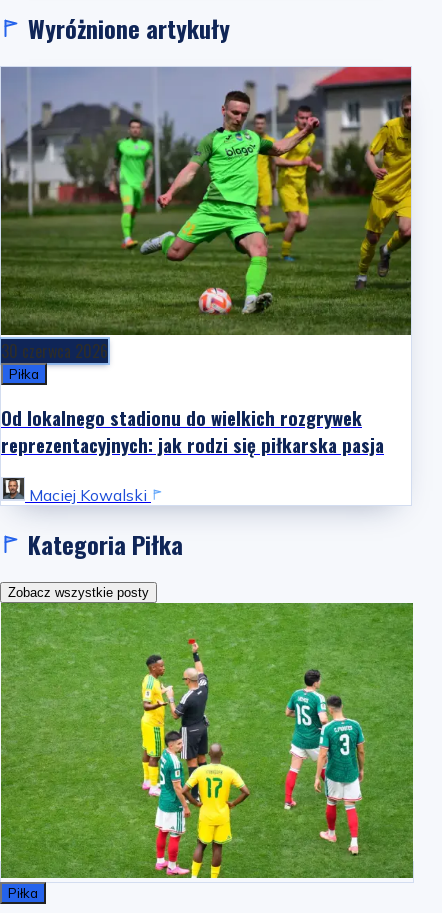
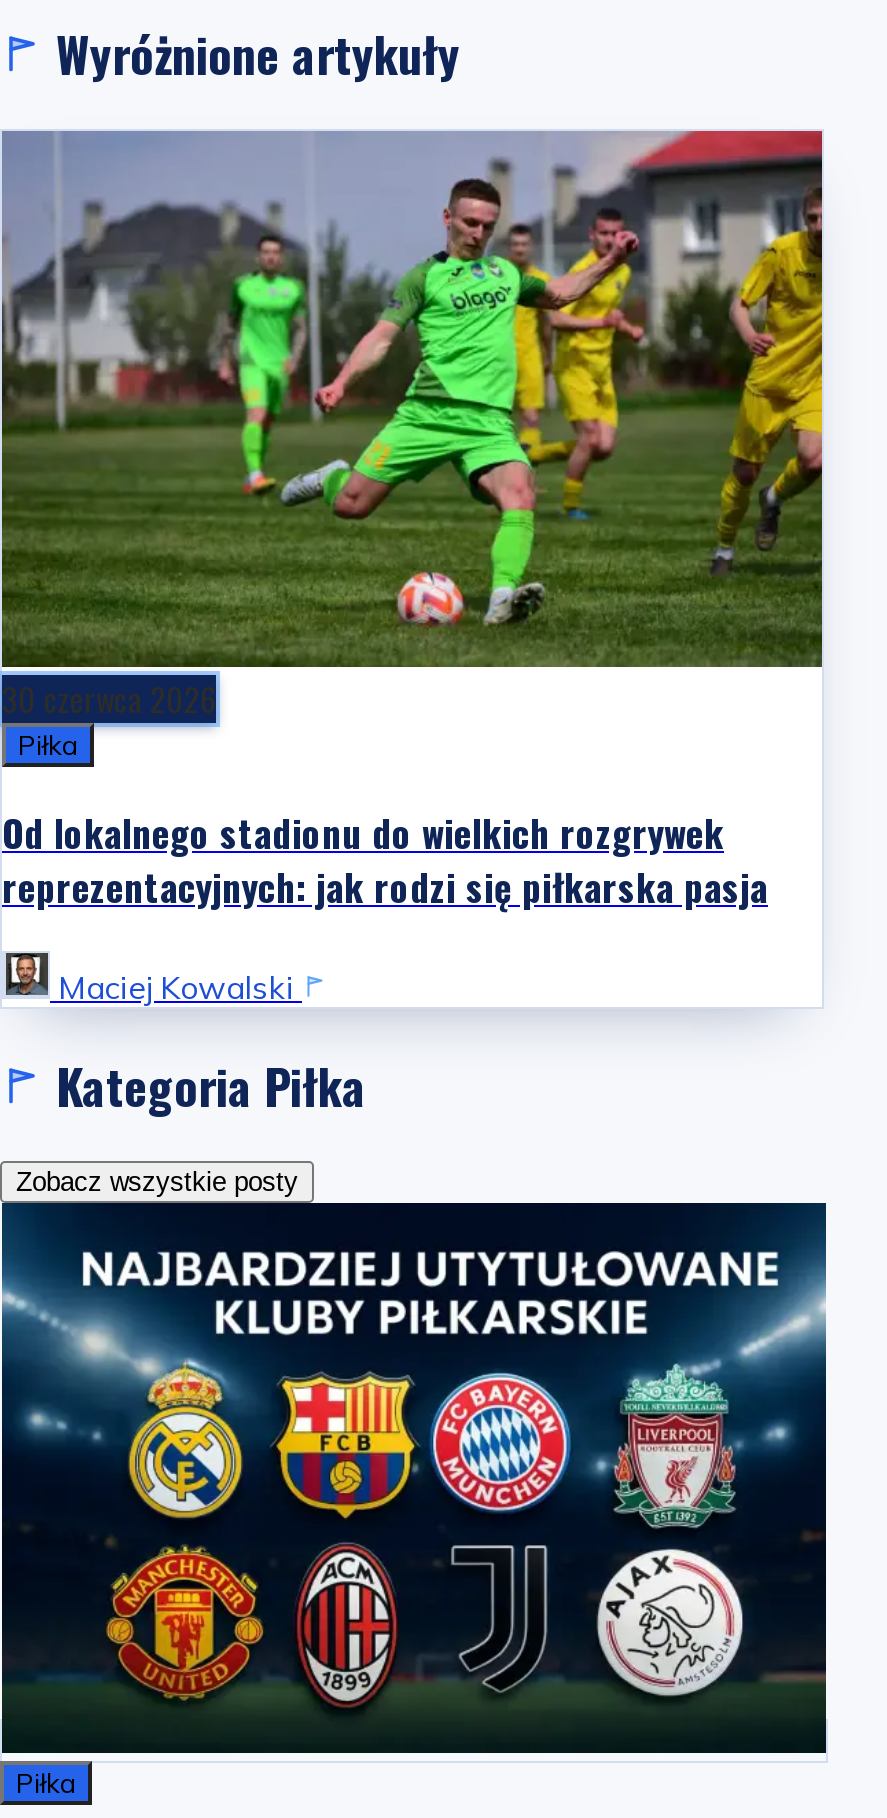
[3,602,414,879] [image] -> [6,1201,828,1755] [image]

